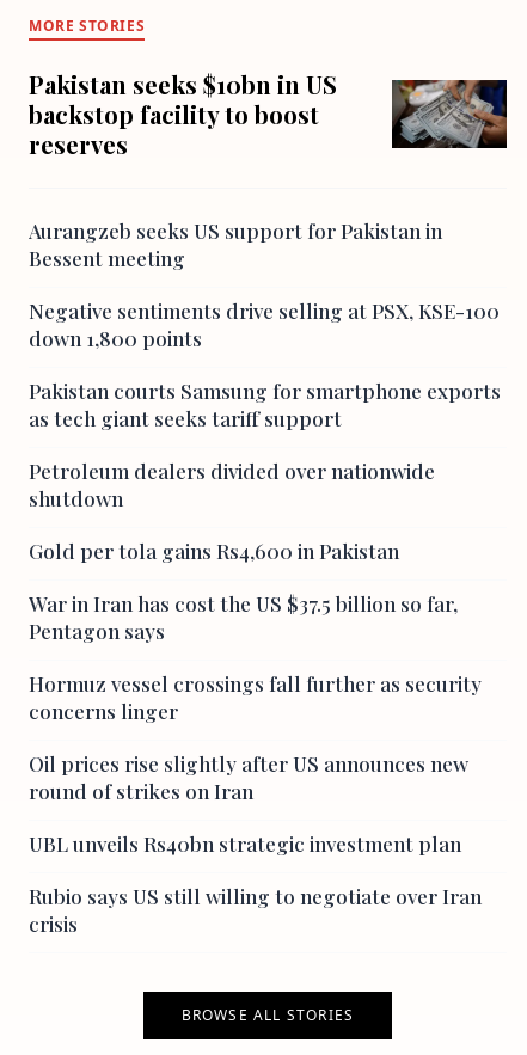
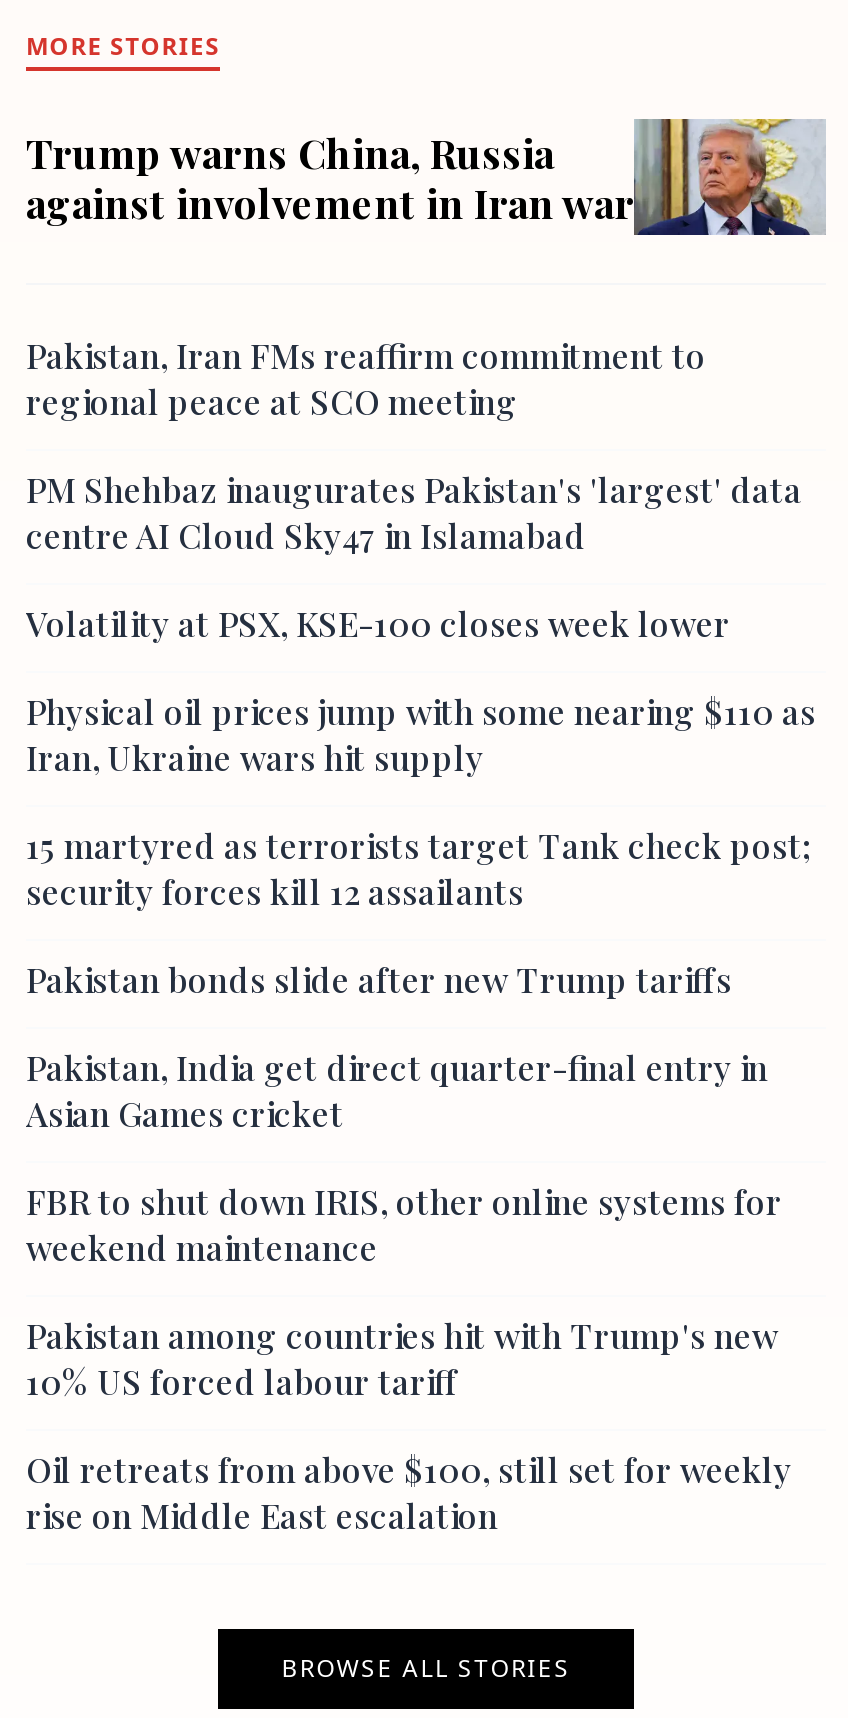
[29,68,337,160] Pakistan seeks $10bn in US | backstop facility to boost | reserves -> [26,125,634,229] Trump warns China, Russia | against involvement in Iran war
[392,79,508,149] [image] -> [636,117,826,237] [image]
[29,218,442,271] Aurangzeb seeks US support for Pakistan in | Bessent meeting -> [26,333,706,423] Pakistan, Iran FMs reaffirm commitment to | regional peace at SCO meeting
[29,298,500,352] Negative sentiments drive selling at PSX, KSE-100 | down 1,800 points -> [26,467,802,557] PM Shehbaz inaugurates Pakistan's 'largest' data | centre AI Cloud Sky47 in Islamabad
[29,378,501,432] Pakistan courts Samsung for smartphone exports | as tech giant seeks tariff support -> [26,601,730,645] Volatility at PSX, KSE-100 closes week lower
[29,458,435,512] Petroleum dealers divided over nationwide | shutdown -> [26,689,816,779] Physical oil prices jump with some nearing $110 as | Iran, Ukraine wars hit supply
[29,538,399,564] Gold per tola gains Rs4,600 in Pakistan -> [26,823,810,913] 15 martyred as terrorists target Tank check post; | security forces kill 12 assailants
[29,590,458,644] War in Iran has cost the US $37.5 billion so far, | Pentagon says -> [26,957,732,1001] Pakistan bonds slide after new Trump tariffs
[29,671,482,724] Hormuz vessel crossings fall further as security | concerns linger -> [26,1045,768,1135] Pakistan, India get direct quarter-final entry in | Asian Games cricket
[29,751,468,804] Oil prices rise slightly after US announces new | round of strikes on Iran -> [26,1179,782,1269] FBR to shut down IRIS, other online systems for | weekend maintenance
[29,831,461,857] UBL unveils Rs40bn strategic investment plan -> [26,1313,778,1403] Pakistan among countries hit with Trump's new | 10% US forced labour tariff
[29,883,482,937] Rubio says US still willing to negotiate over Iran | crisis -> [26,1447,792,1537] Oil retreats from above $100, still set for weekly | rise on Middle East escalation

